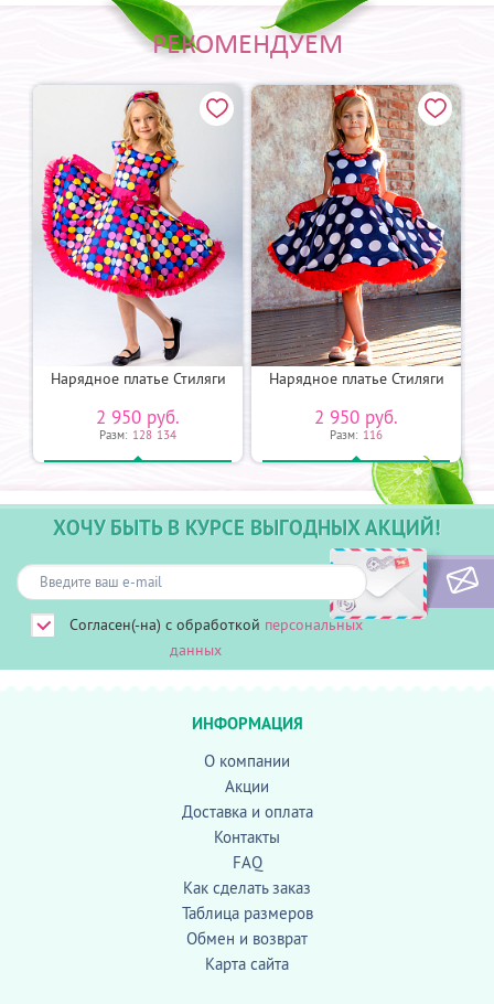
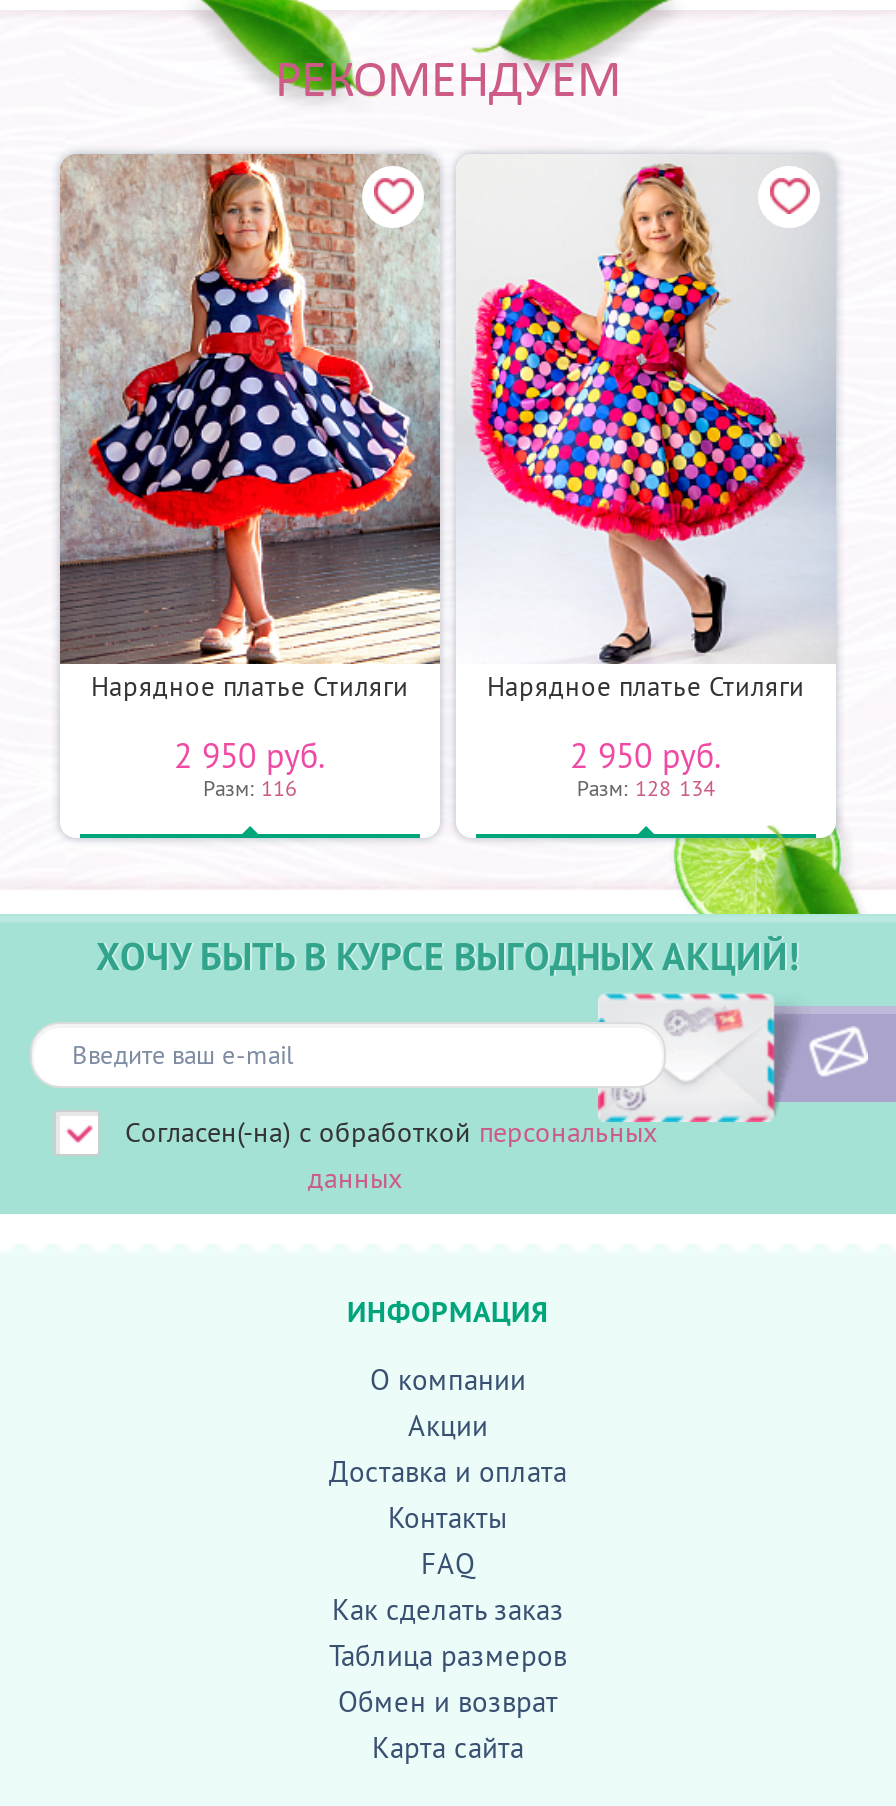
[33,85,243,366] [image] -> [58,152,442,666] [image]
[250,84,462,367] [image] -> [456,154,836,664] [image]
[100,427,176,443] Разм: 128 134 -> [203,775,297,803] Разм: 116
[330,427,382,443] Разм: 116 -> [577,775,715,803] Разм: 128 134

